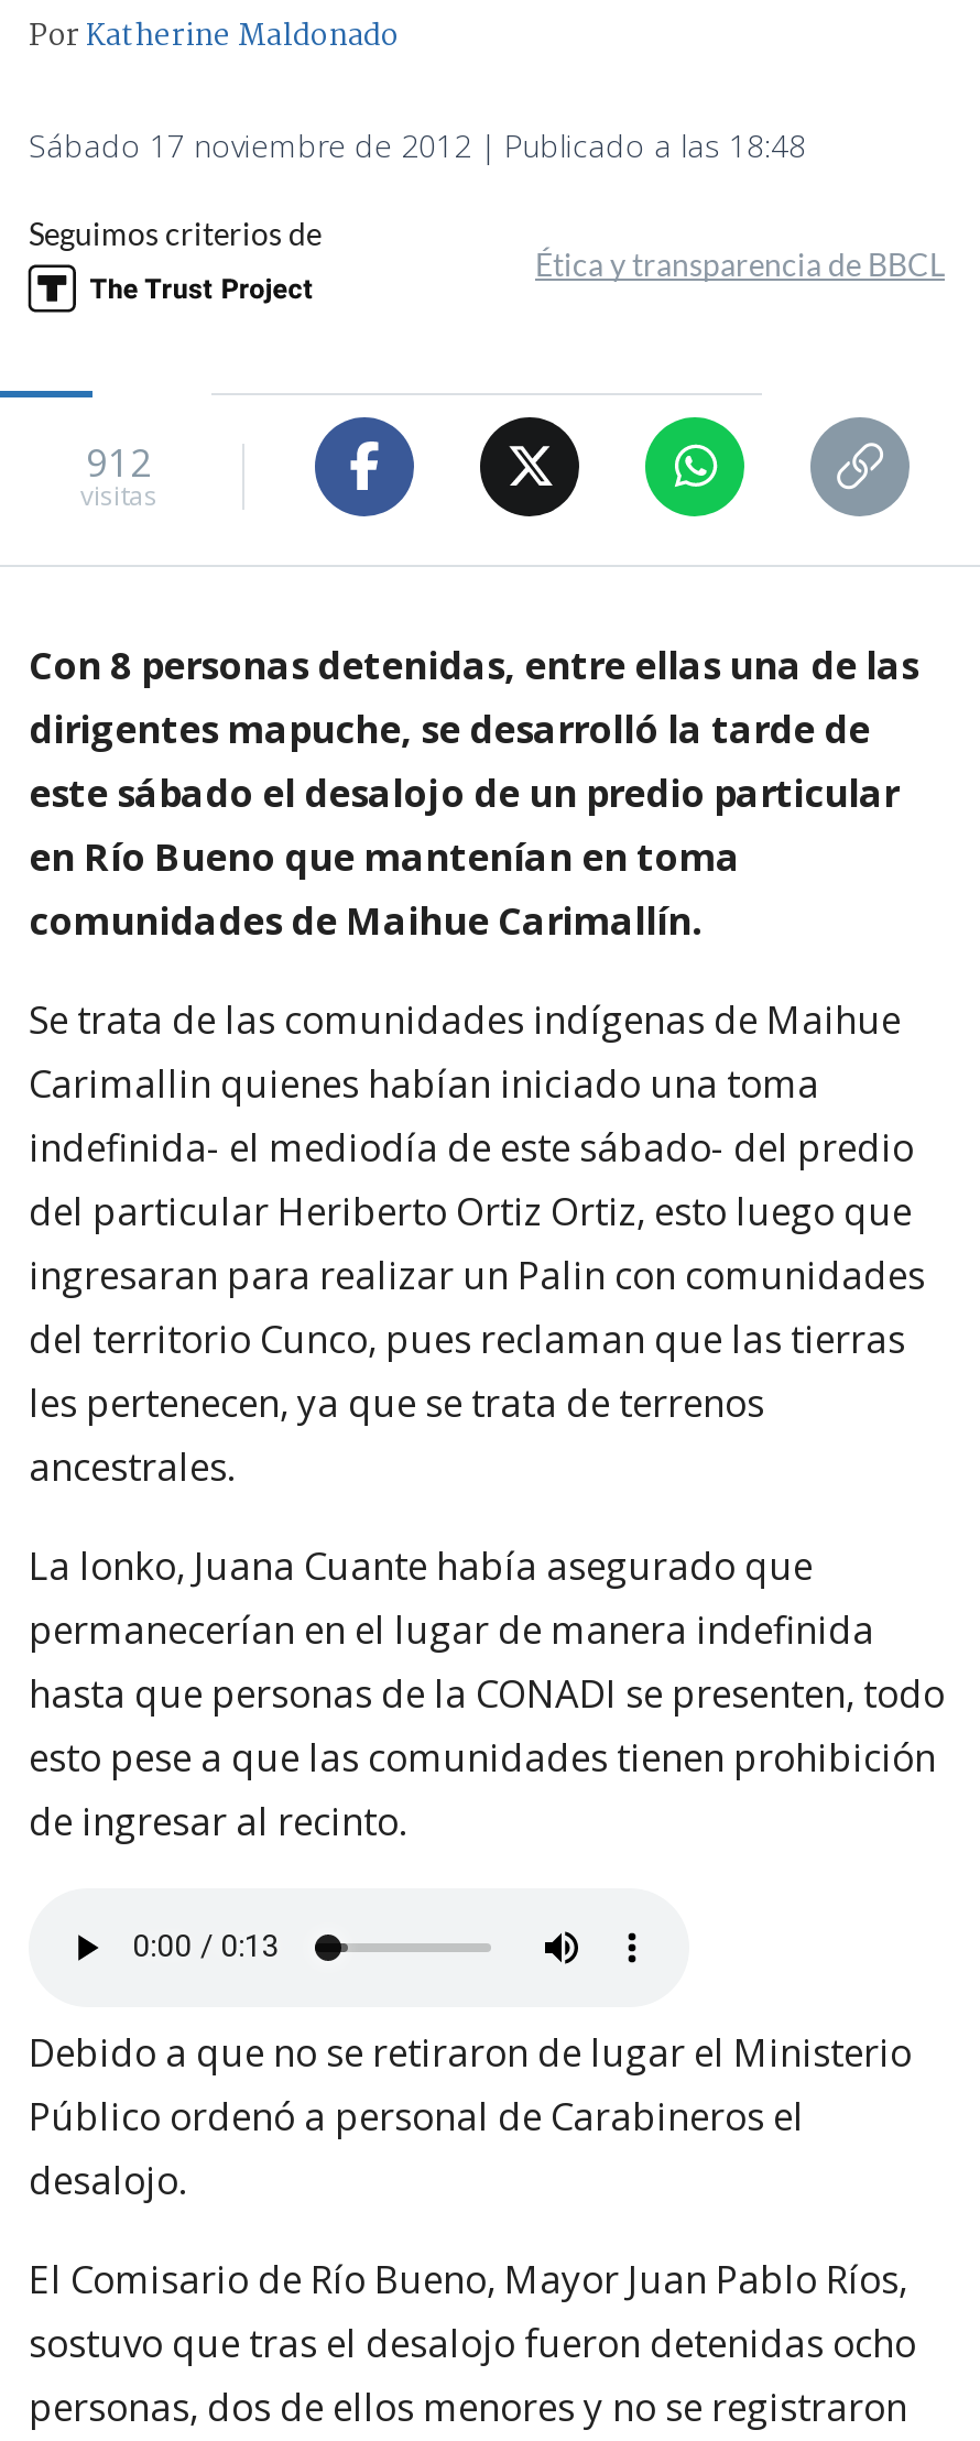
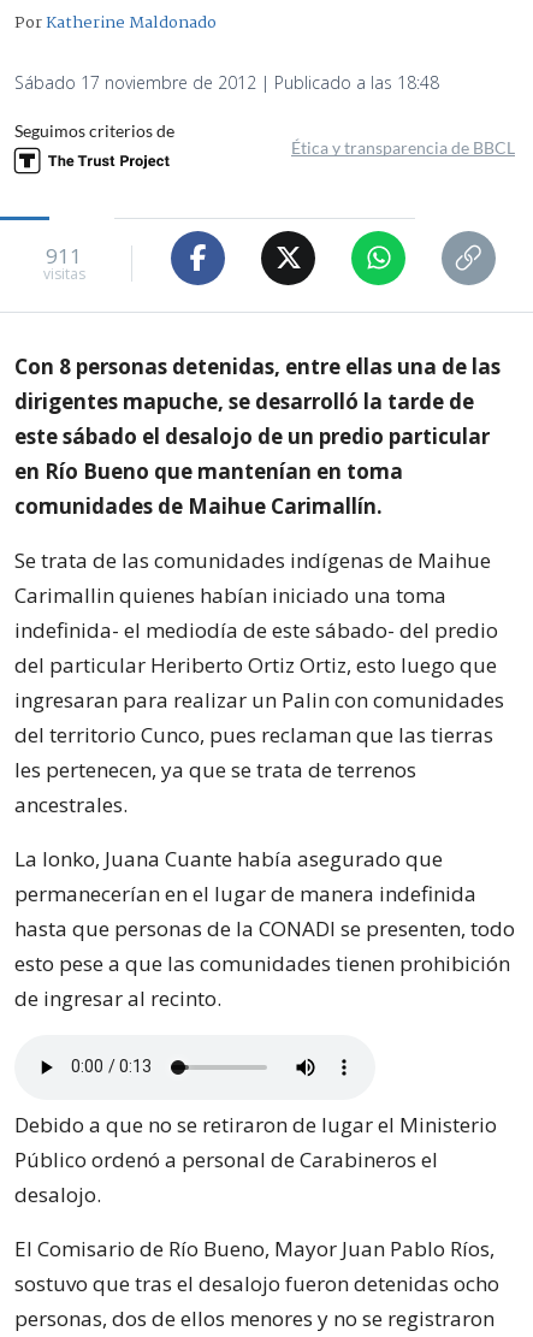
[86,438,152,488] 912 -> [46,242,82,270] 911

